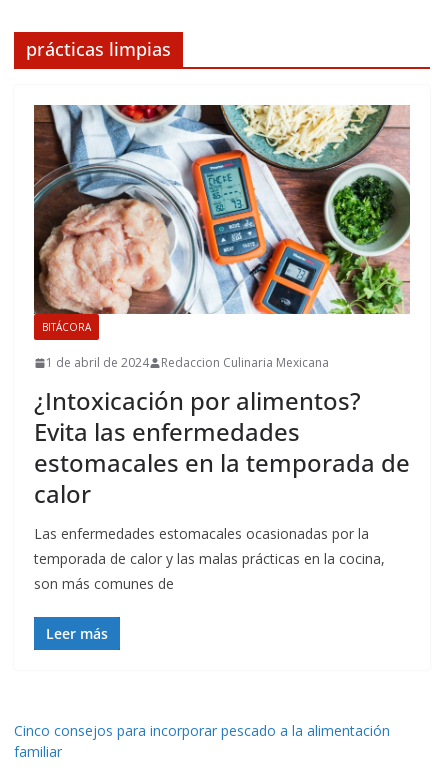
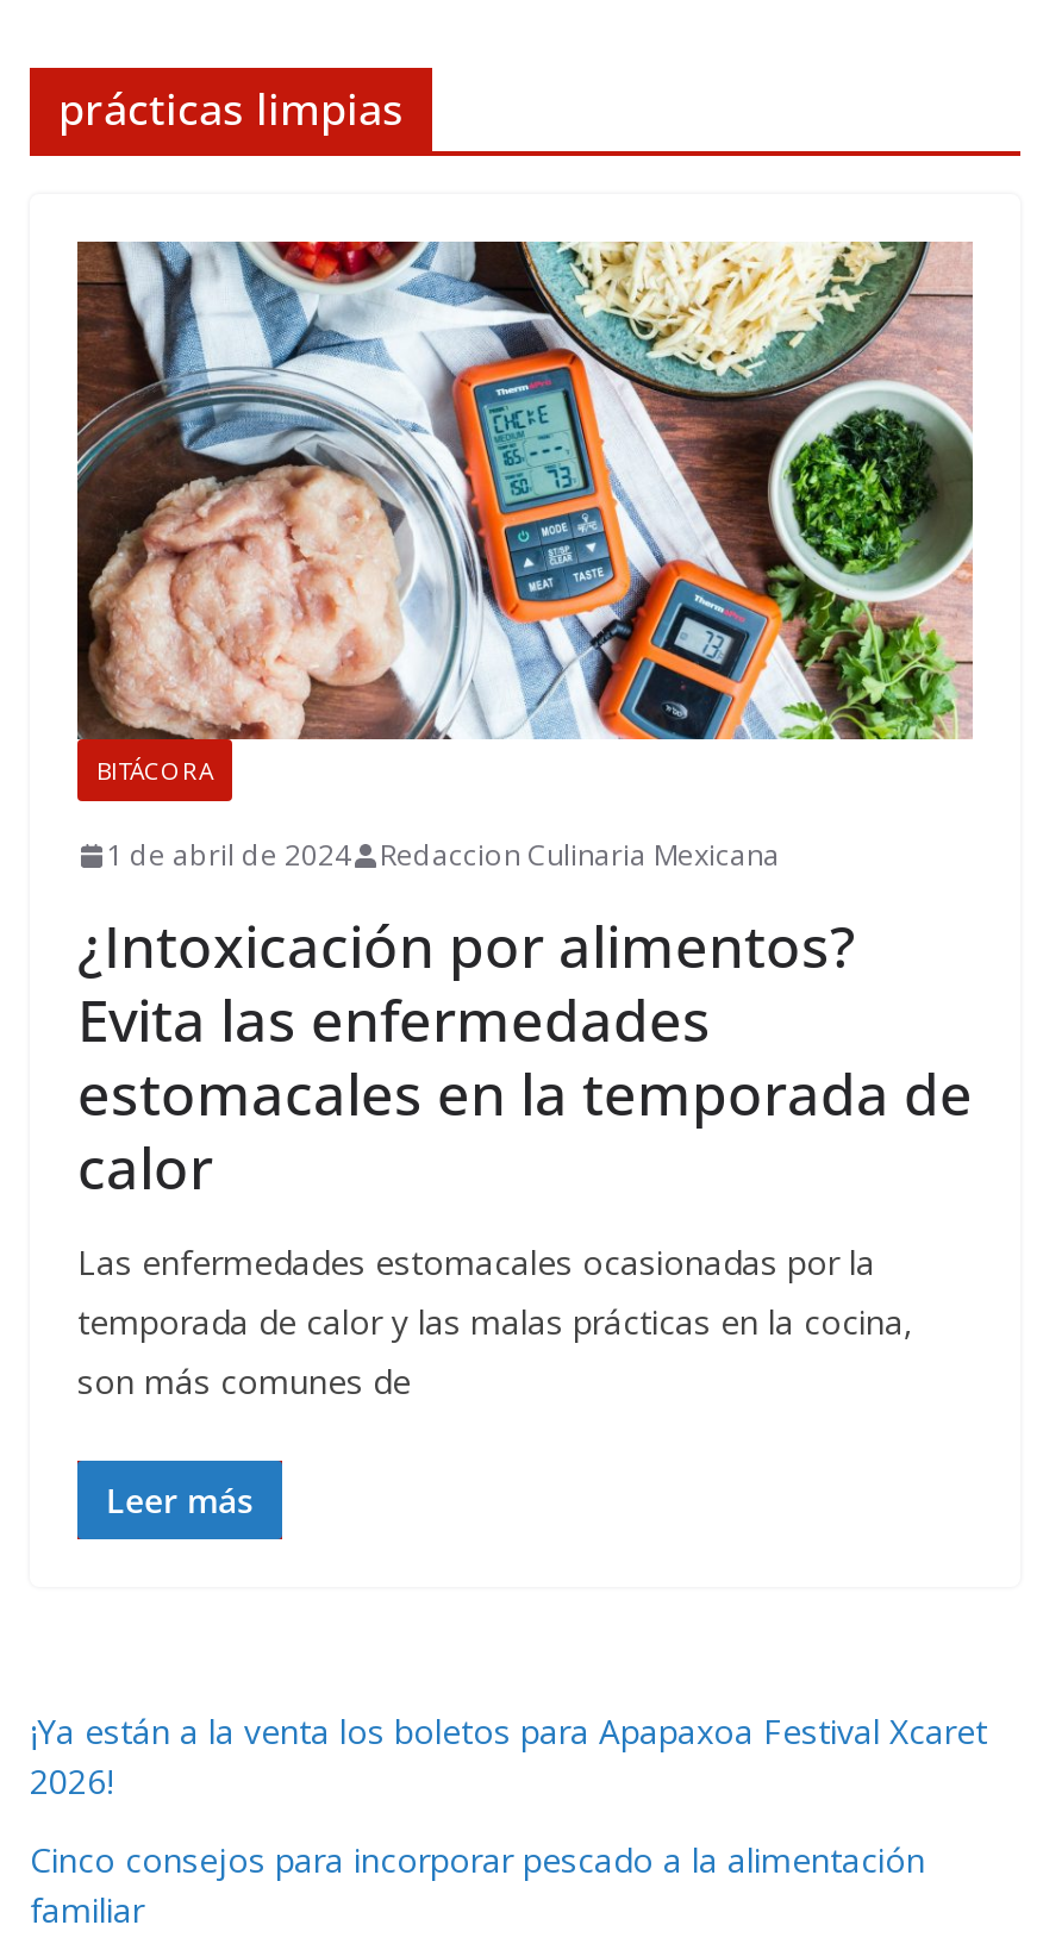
none -> [30,1709,987,1804] ¡Ya están a la venta los boletos para Apapaxoa Festival Xcaret | 2026!

